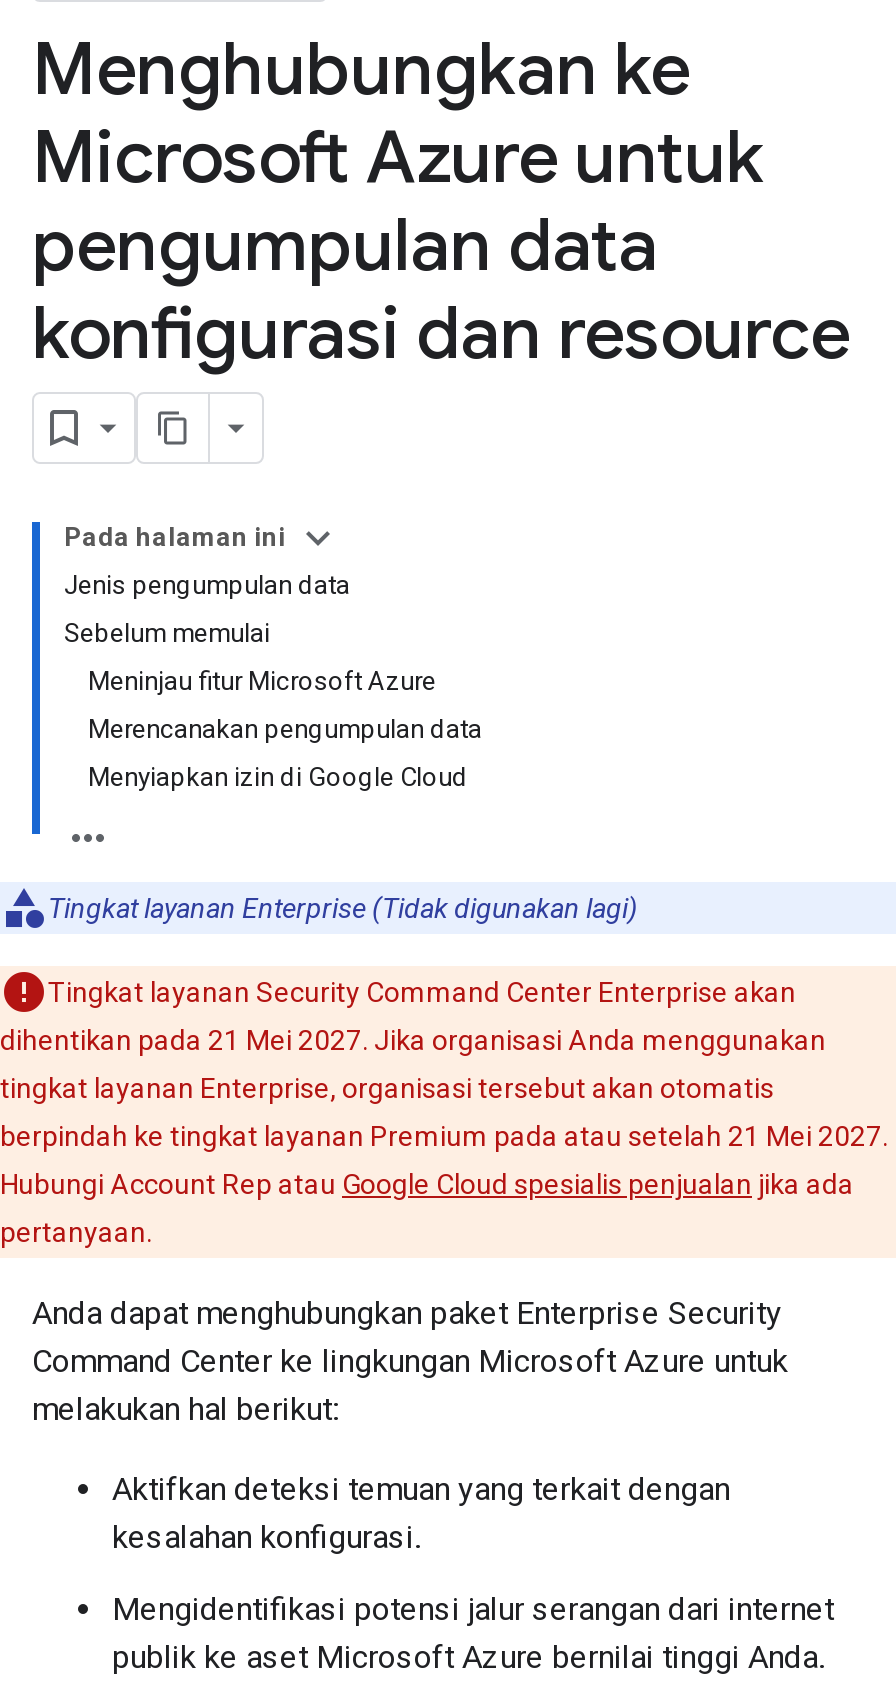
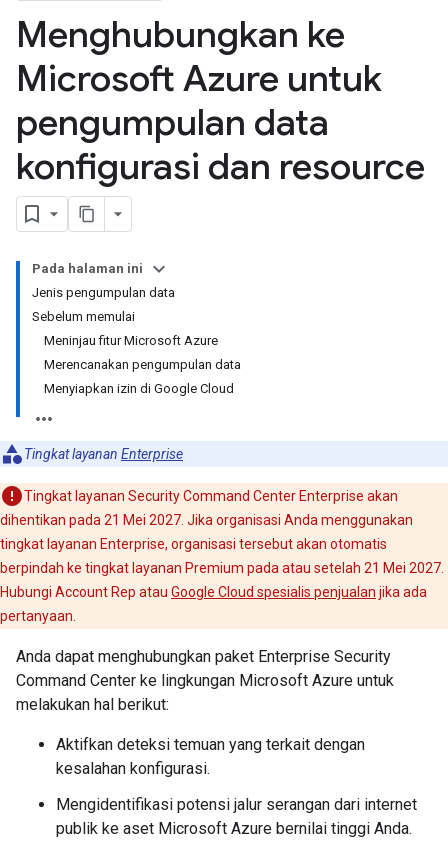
[48,892,638,924] Tingkat layanan Enterprise (Tidak digunakan lagi) -> [24,446,183,462] Tingkat layanan Enterprise

